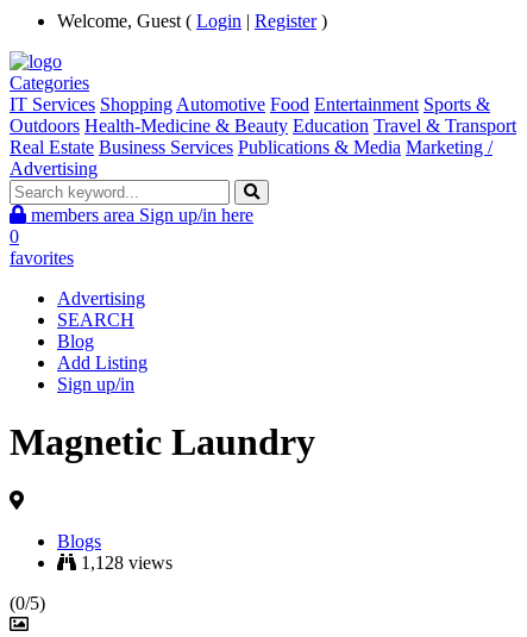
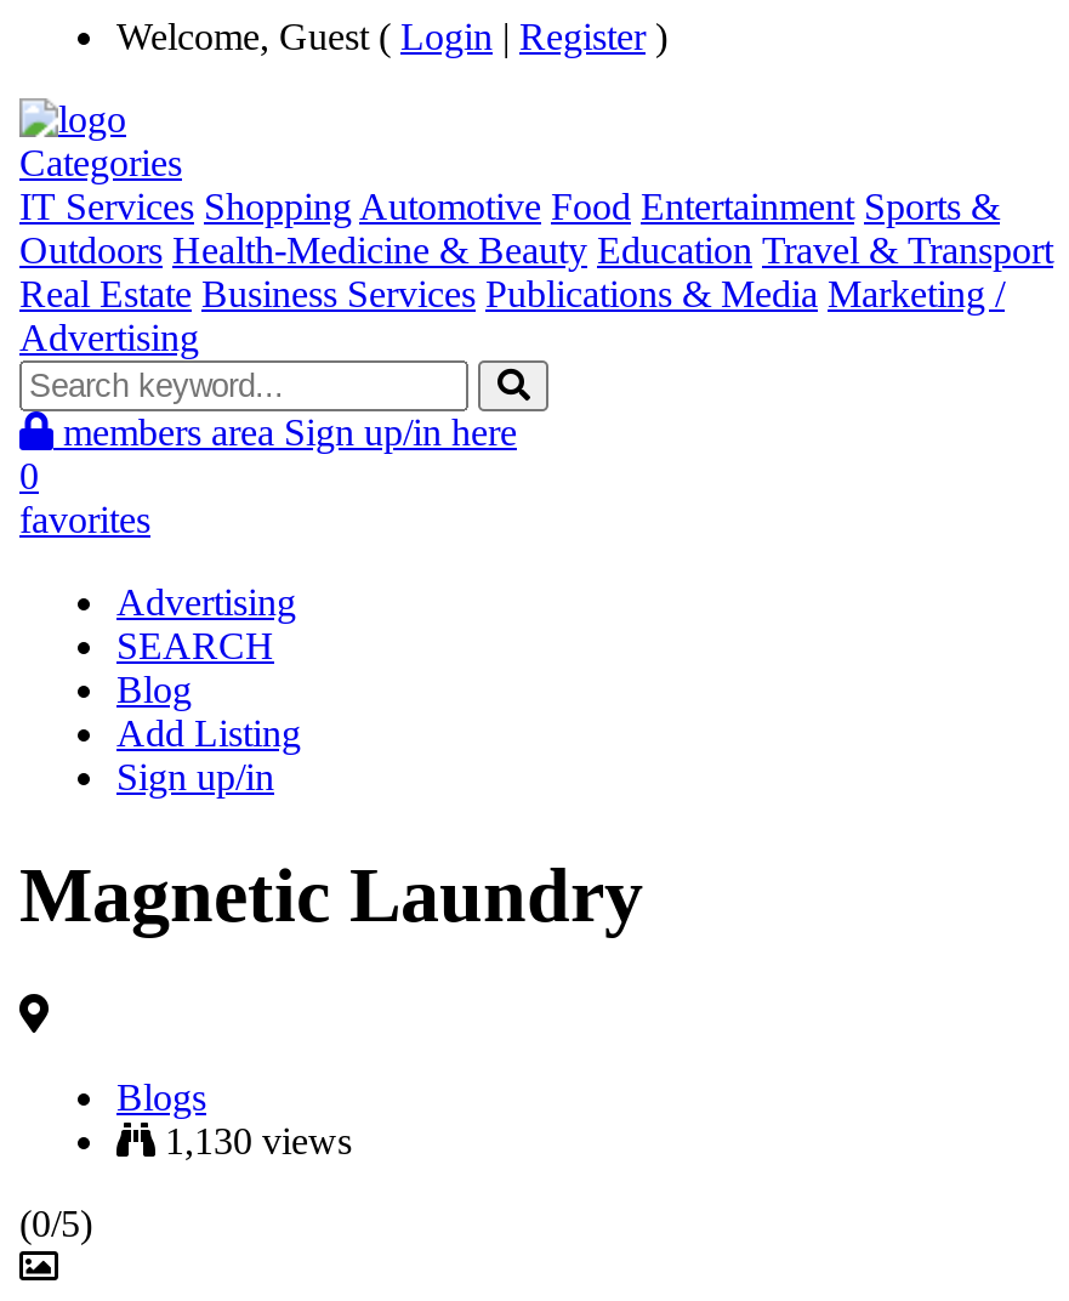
[76,552,172,573] 1,128 views -> [155,1120,352,1161] 1,130 views

